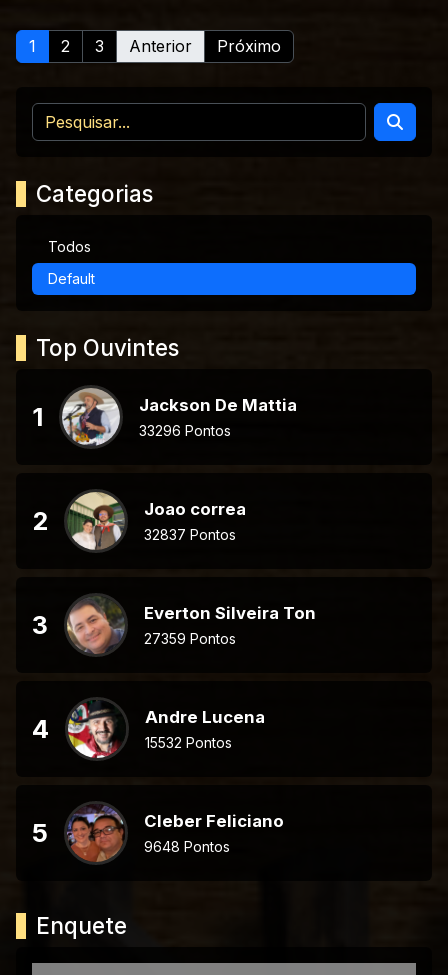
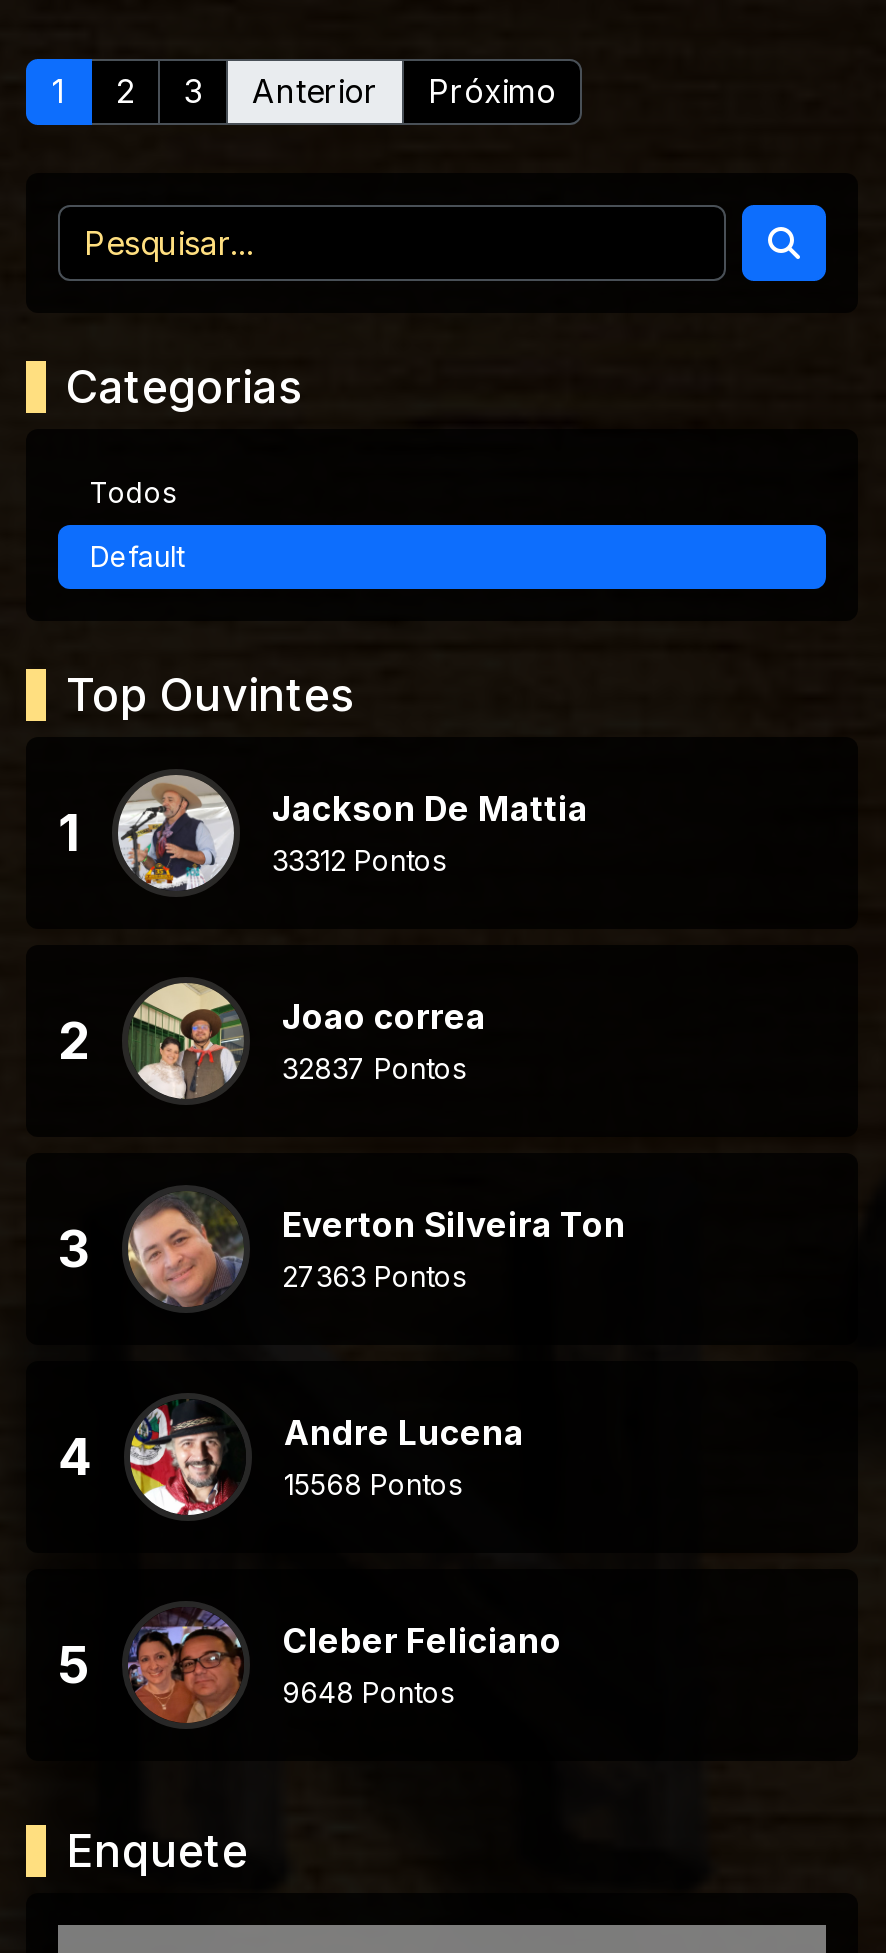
[139,422,231,439] 33296 Pontos -> [272,843,446,877] 33312 Pontos
[144,630,236,647] 27359 Pontos -> [282,1259,466,1293] 27363 Pontos
[145,734,232,751] 15532 Pontos -> [284,1467,462,1501] 15568 Pontos

